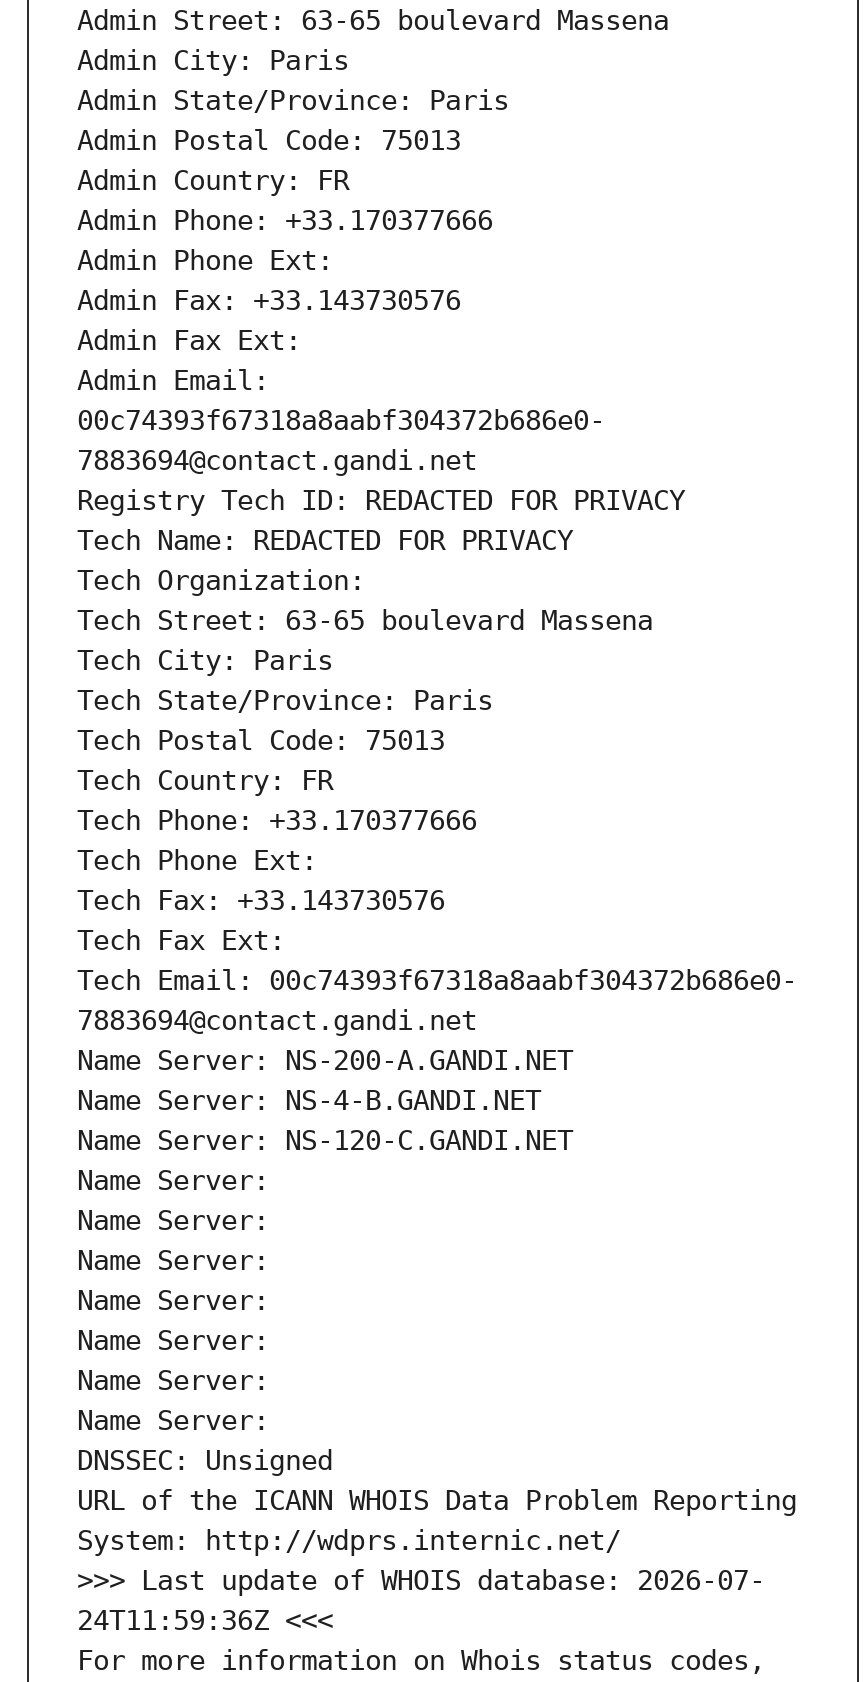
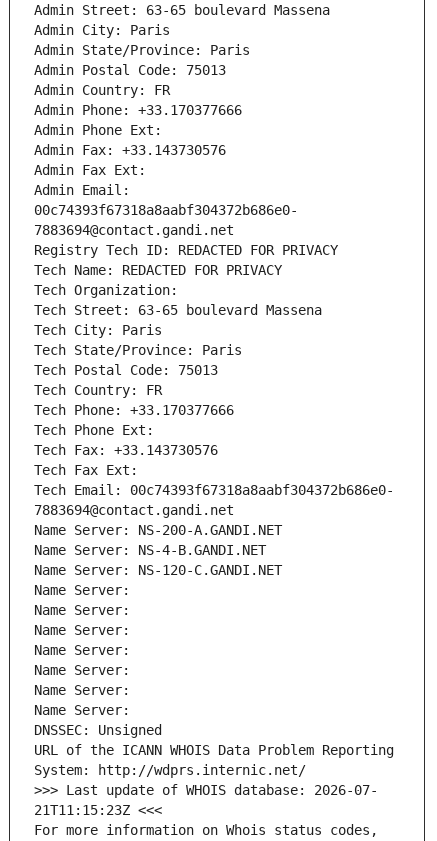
[77,1605,333,1637] 24T11:59:36Z <<< -> [34,802,162,818] 21T11:15:23Z <<<

